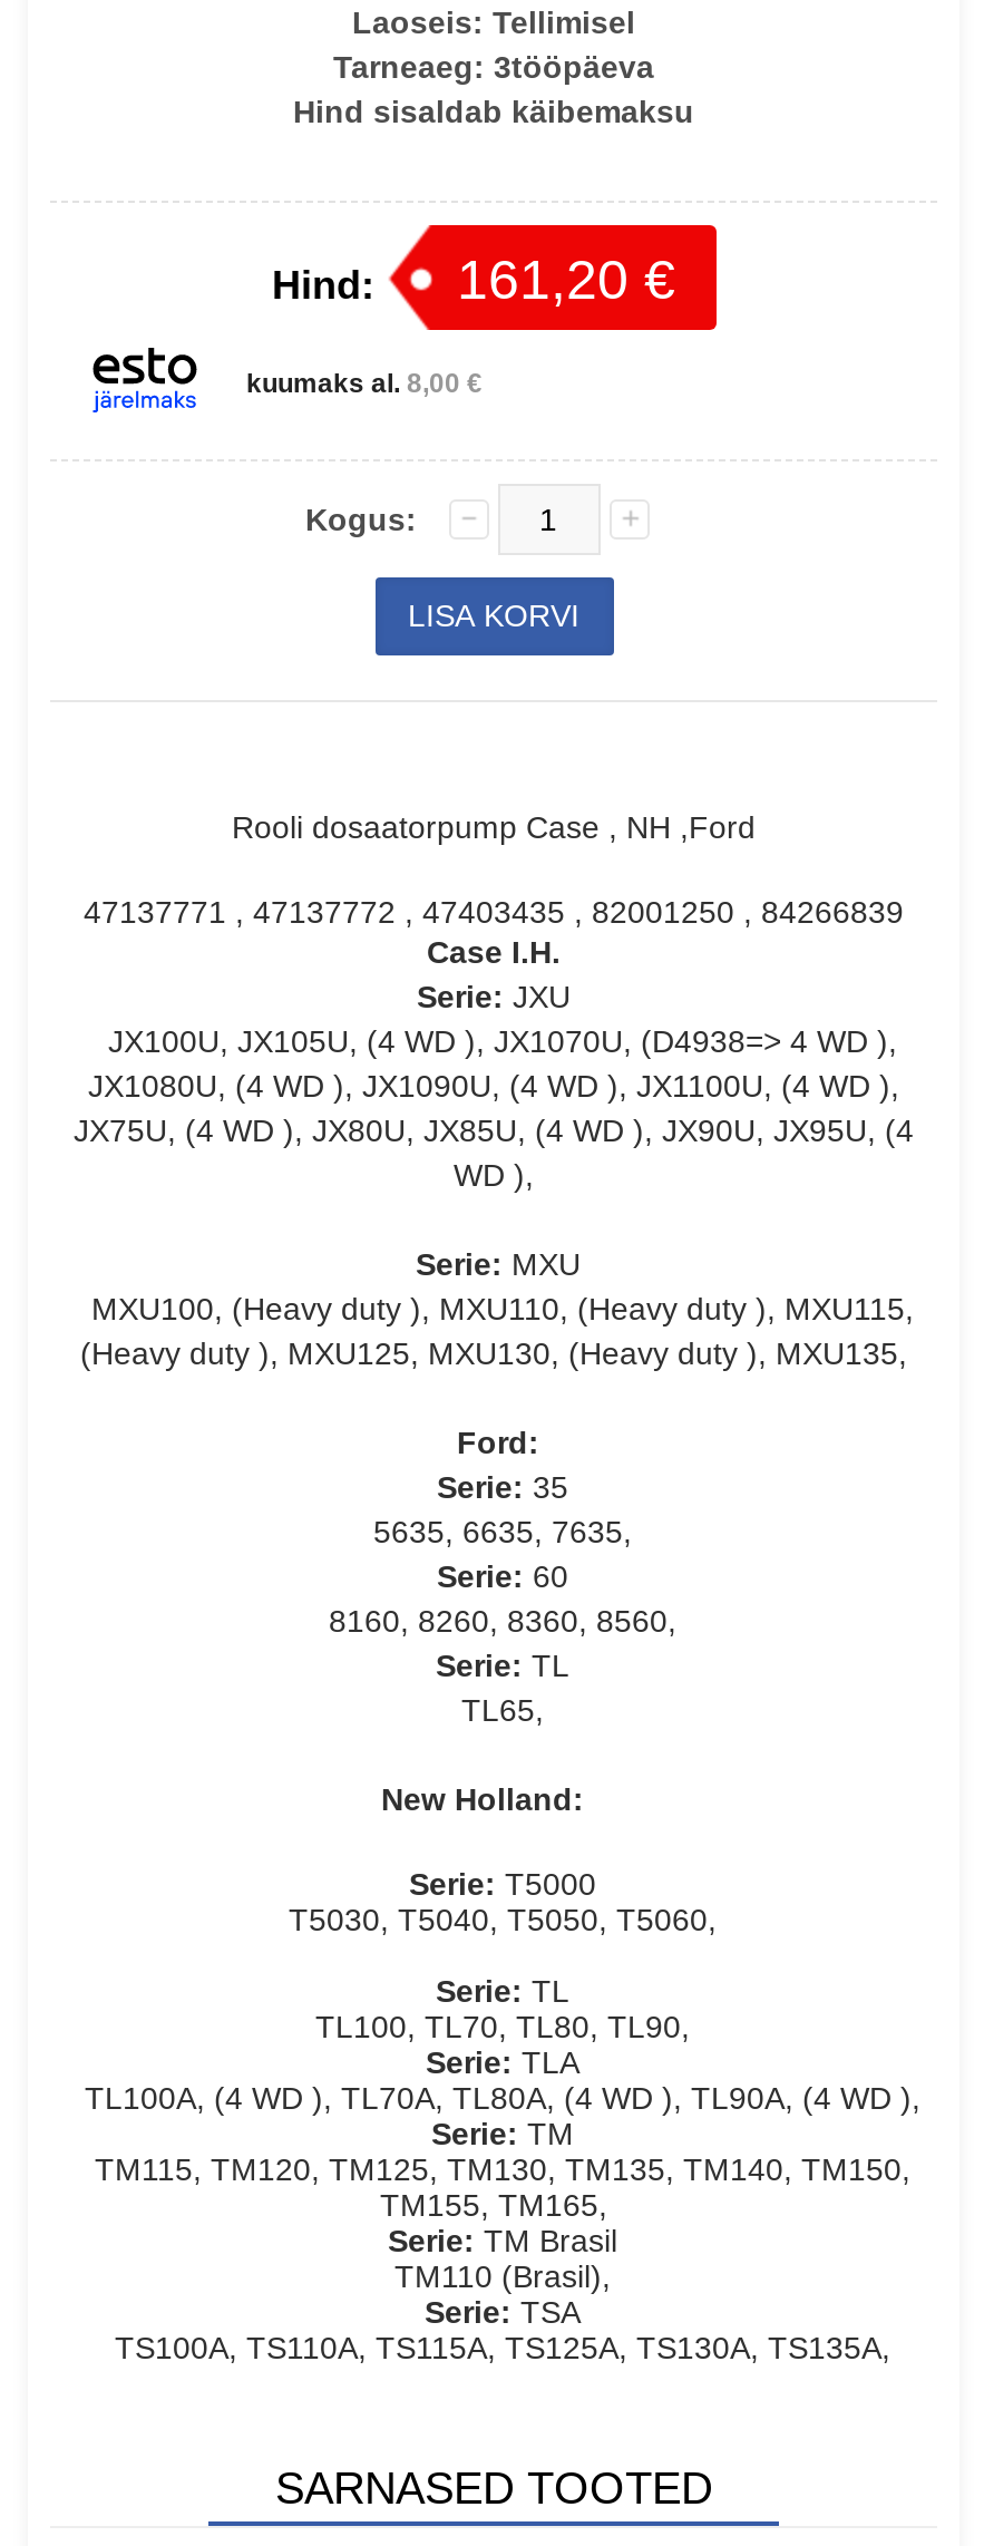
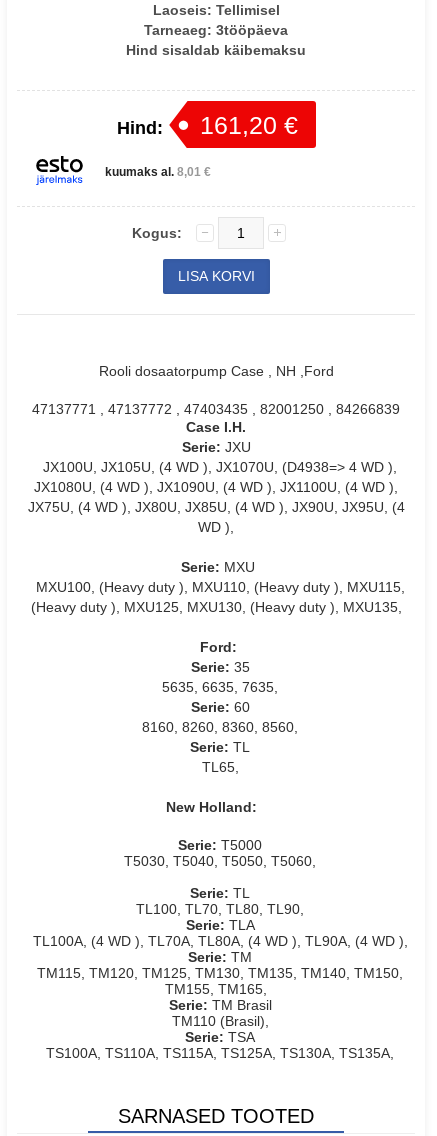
[246,367,483,399] kuumaks al. 8,00 € -> [105,165,211,179] kuumaks al. 8,01 €

